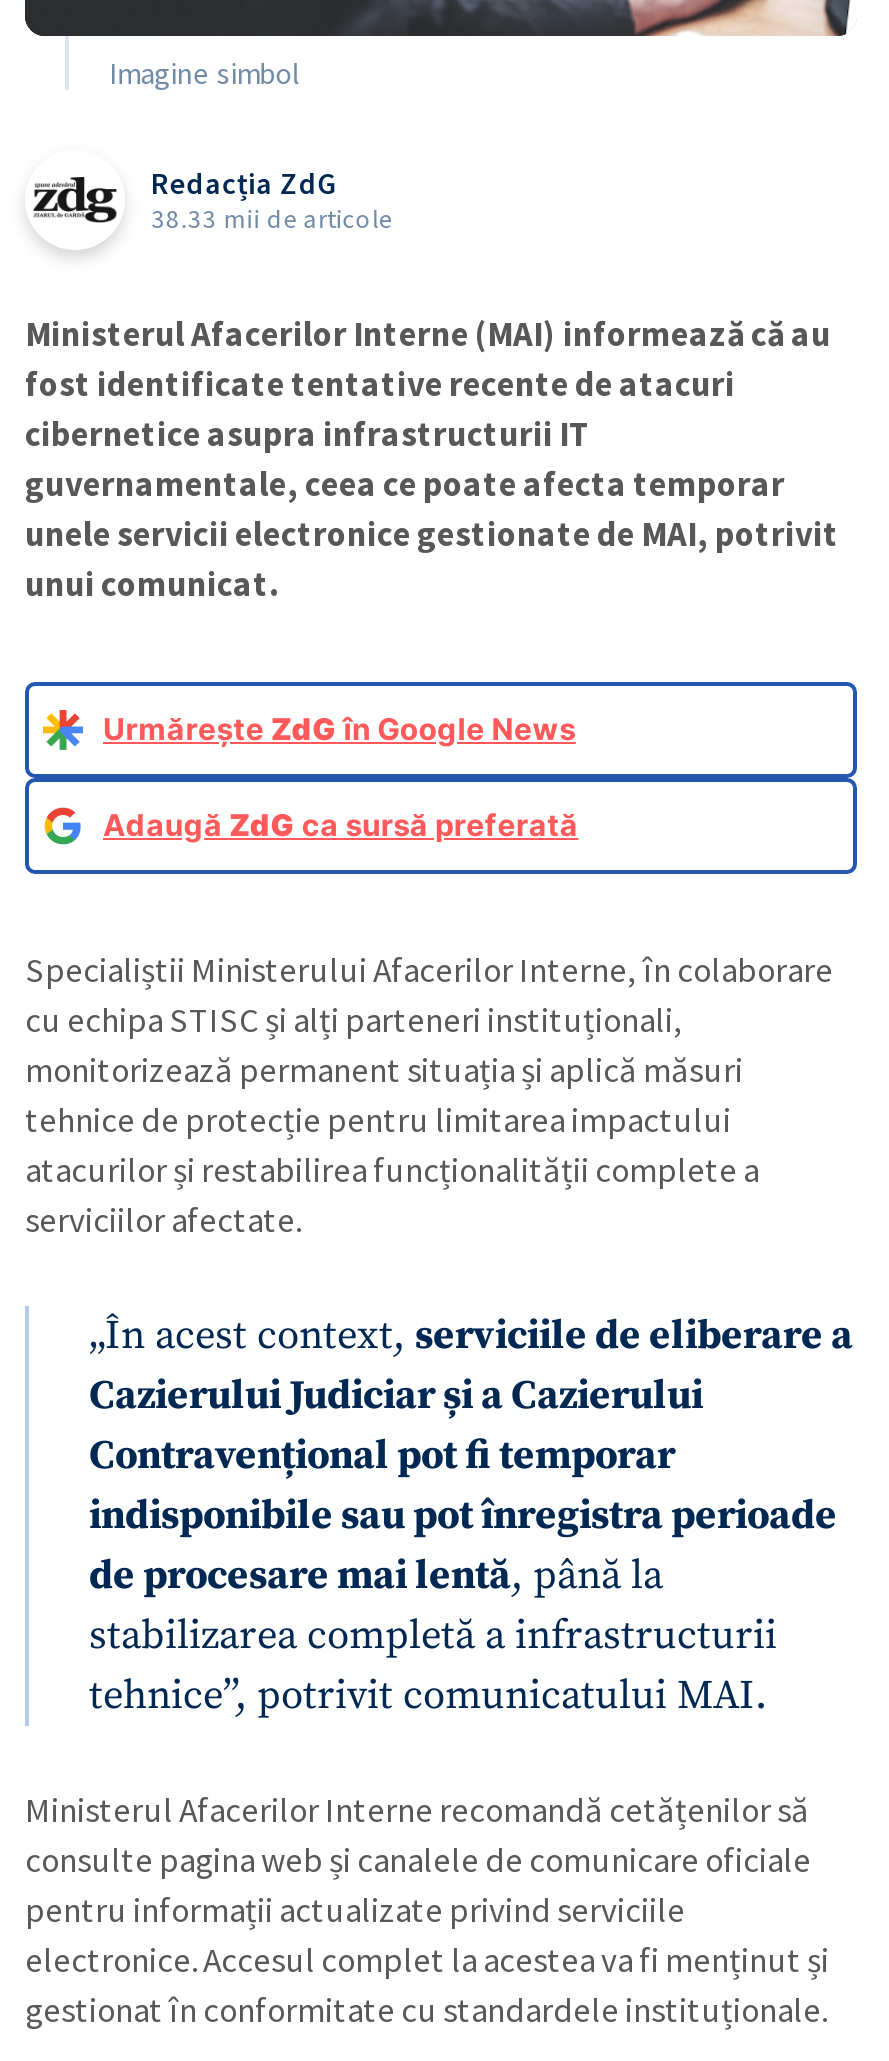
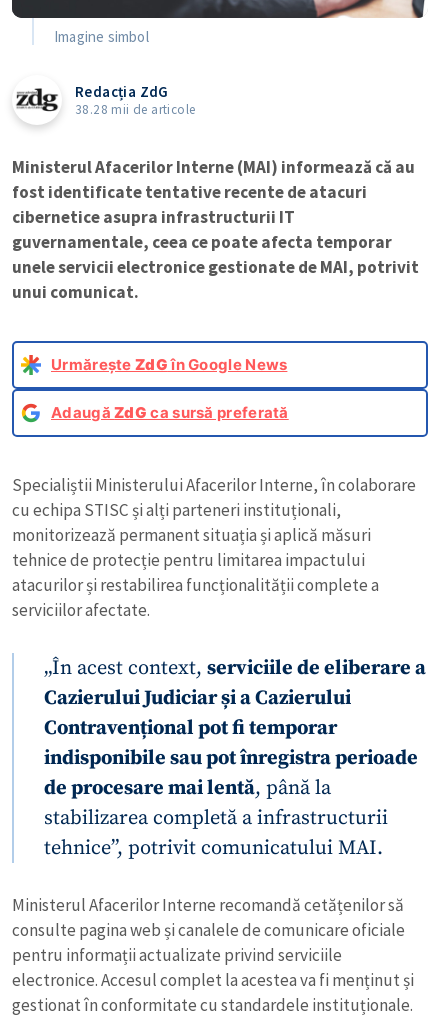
[151,203,392,237] 38.33 mii de articole -> [75,101,195,118] 38.28 mii de articole

